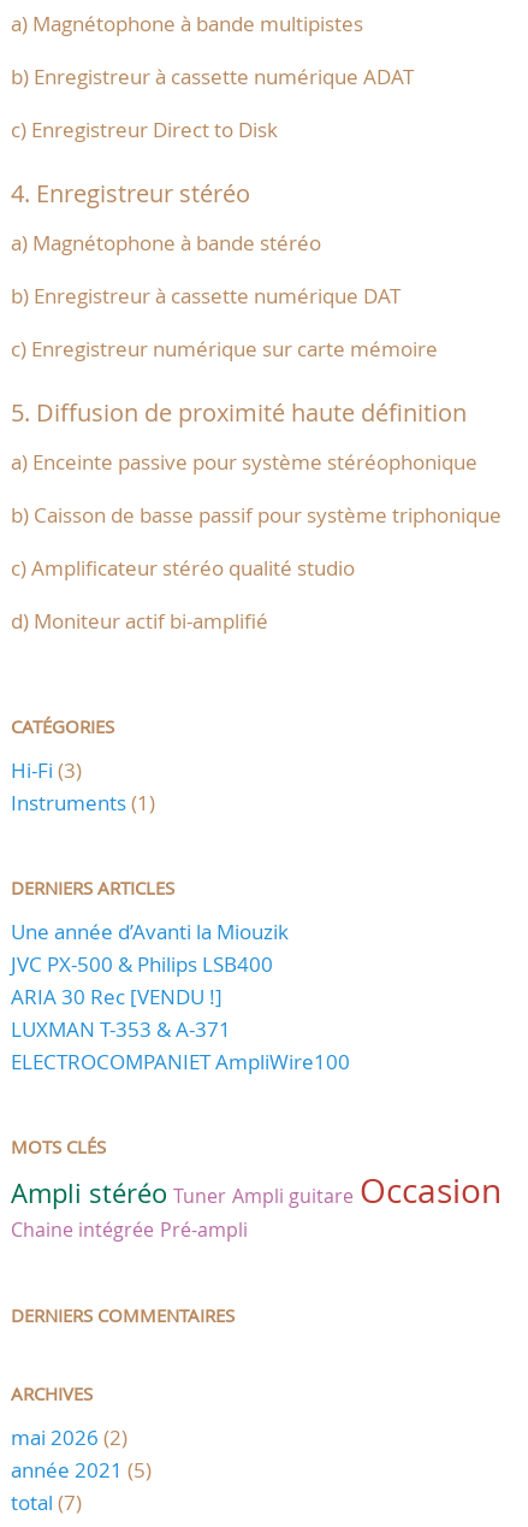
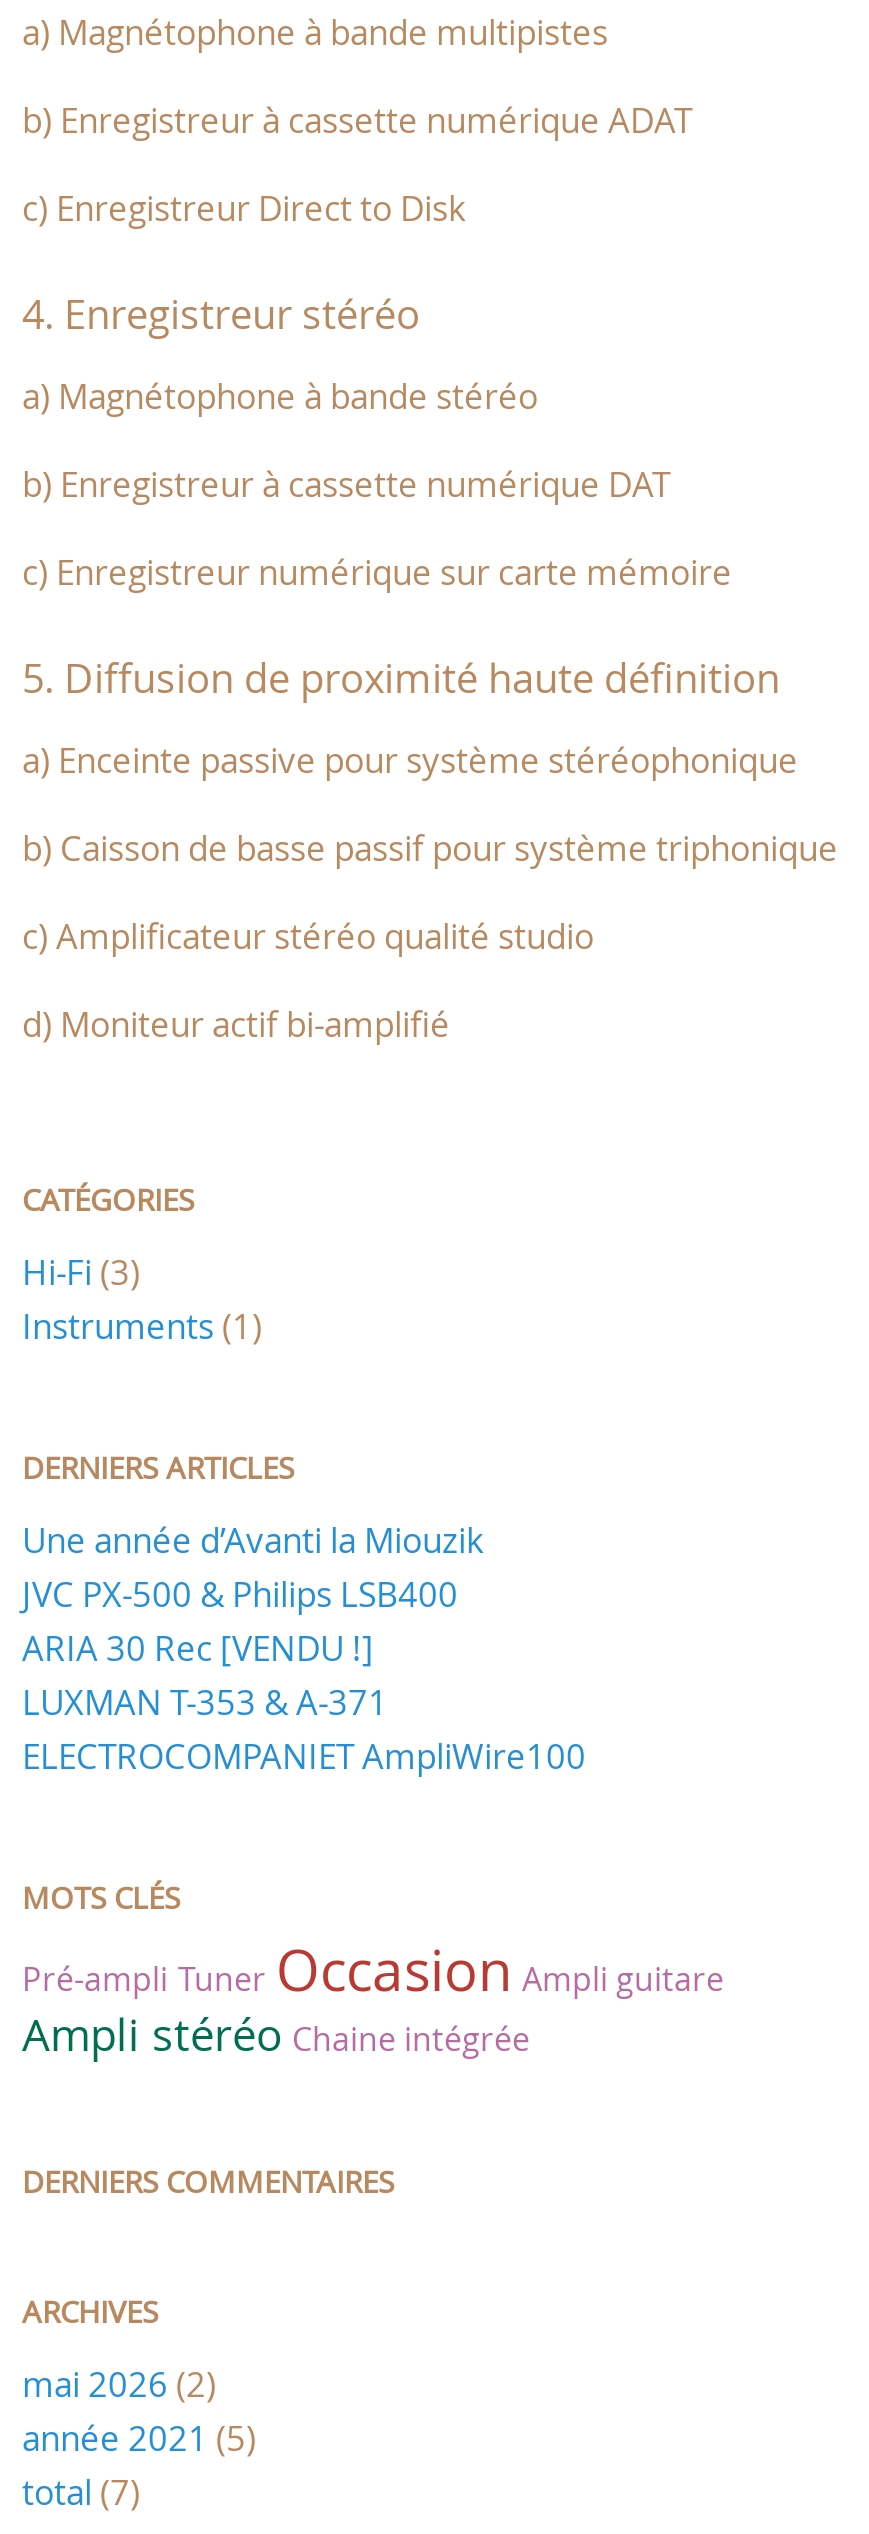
[11,1168,502,1243] Ampli stéréo Tuner Ampli guitare Occasion | Chaine intégrée Pré-ampli -> [22,1933,724,2063] Pré-ampli Tuner Occasion Ampli guitare | Ampli stéréo Chaine intégrée

